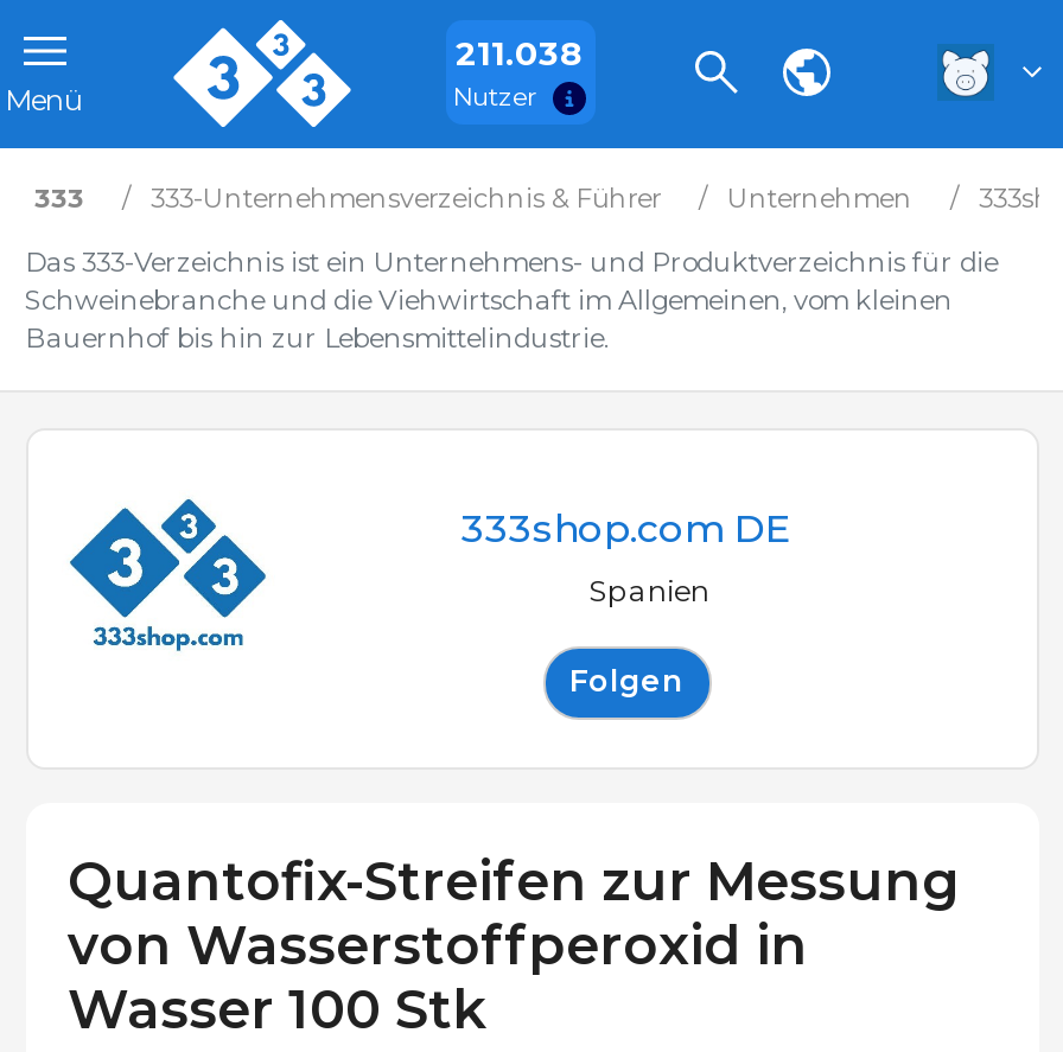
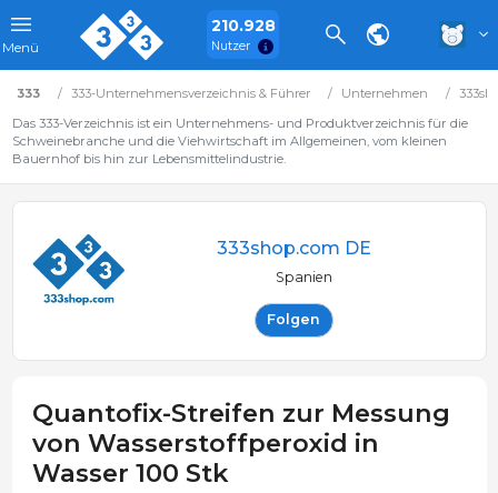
[456,31,584,74] 211.038 -> [211,15,275,35] 210.928

